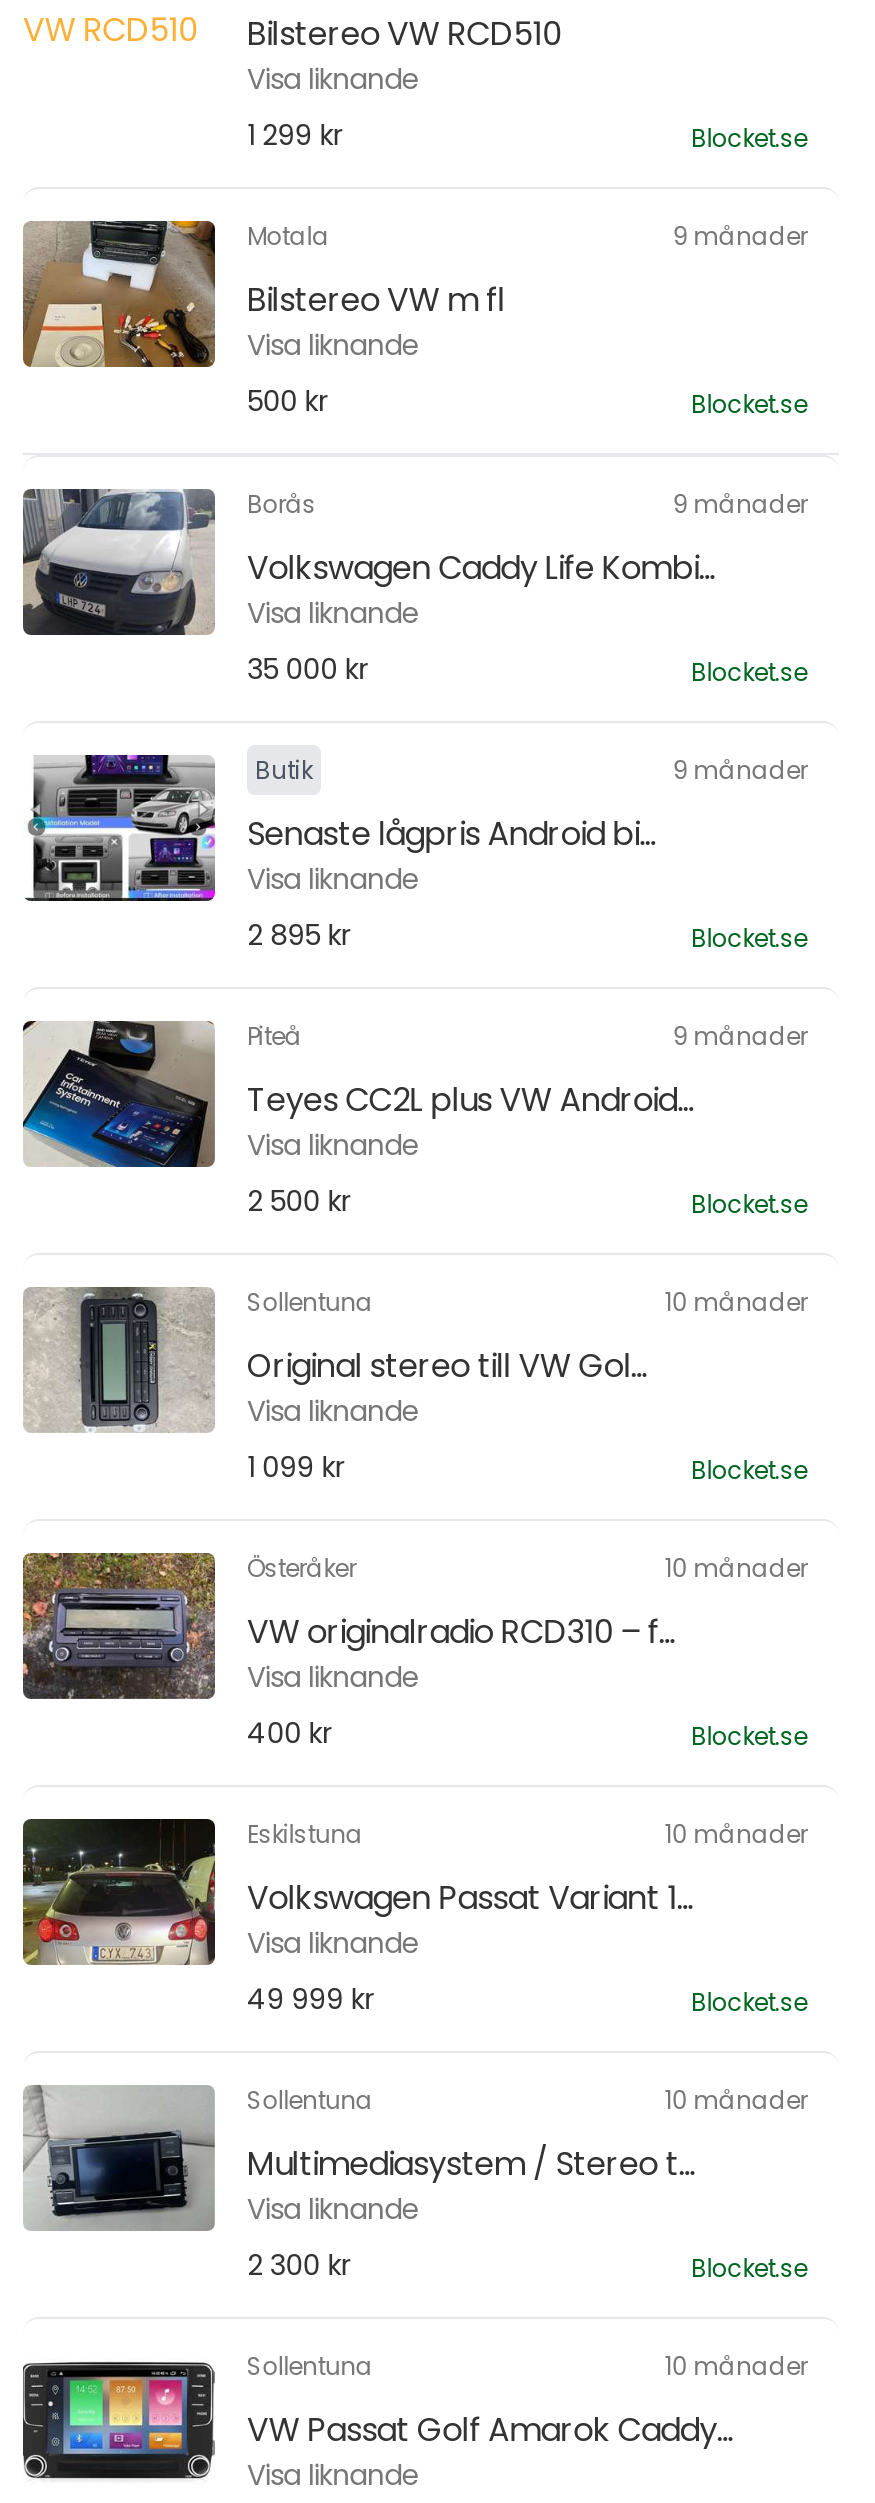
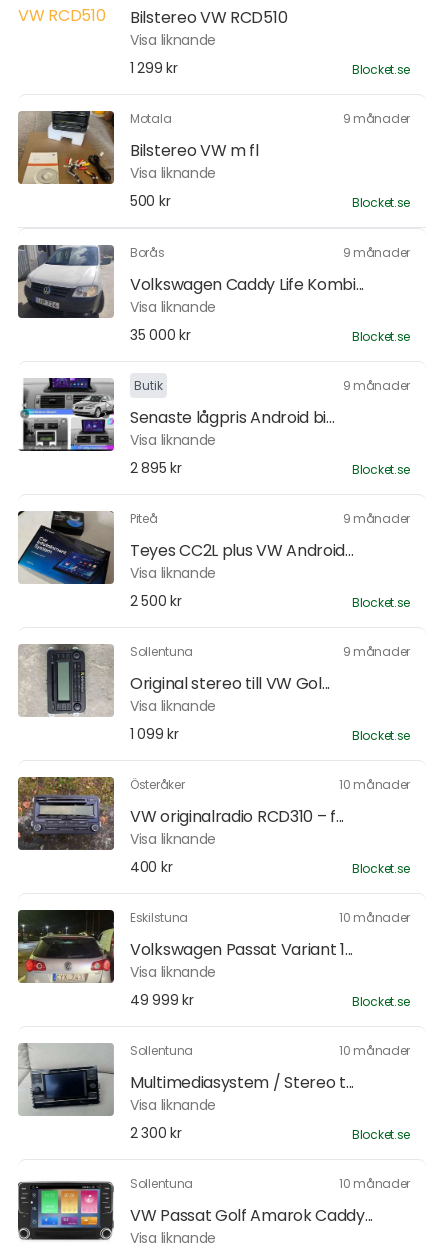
[665,1285,807,1319] 10 månader -> [343,643,410,660] 9 månader

